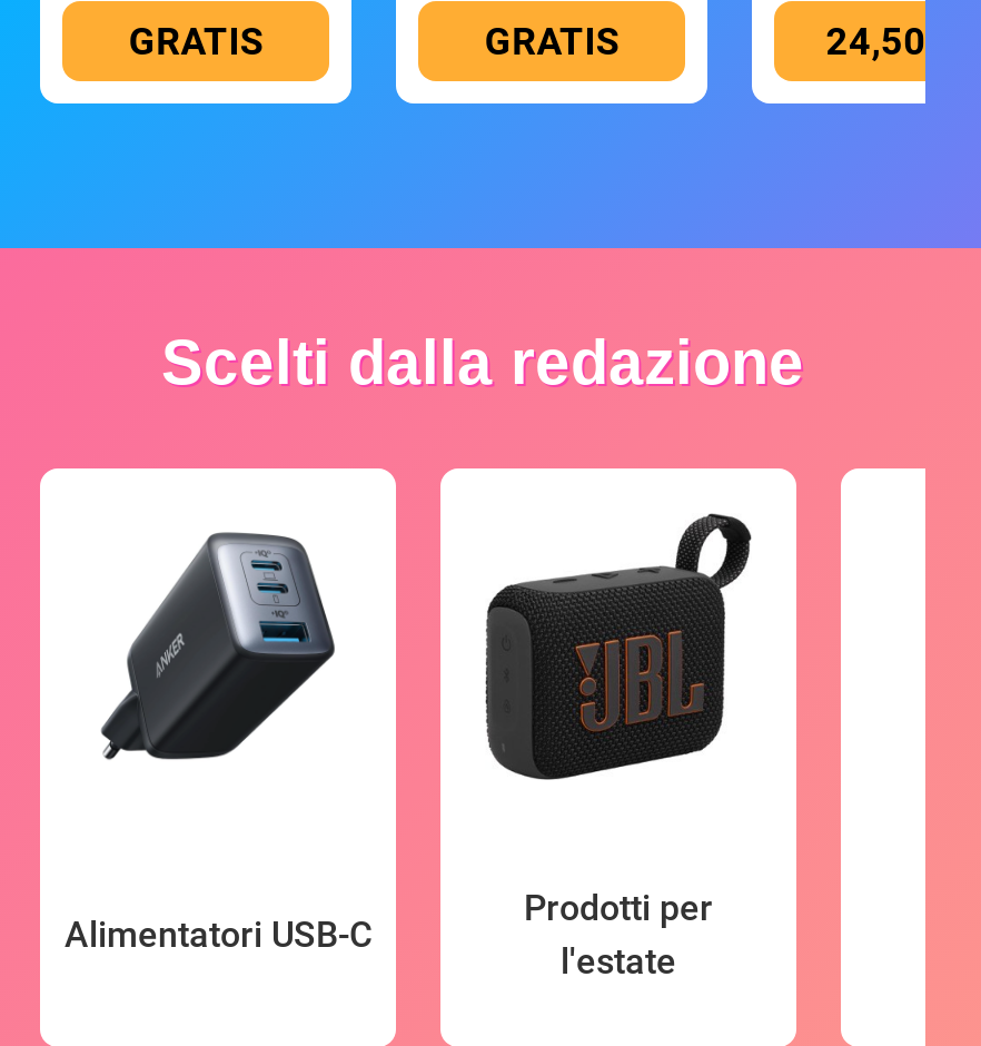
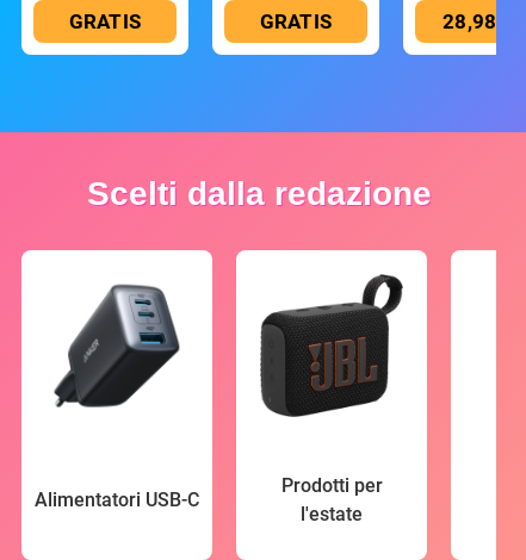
[826,18,958,63] 24,50 € -> [443,10,514,34] 28,98 €

